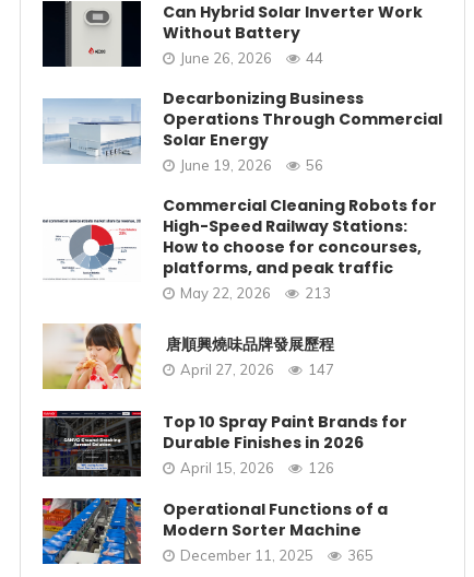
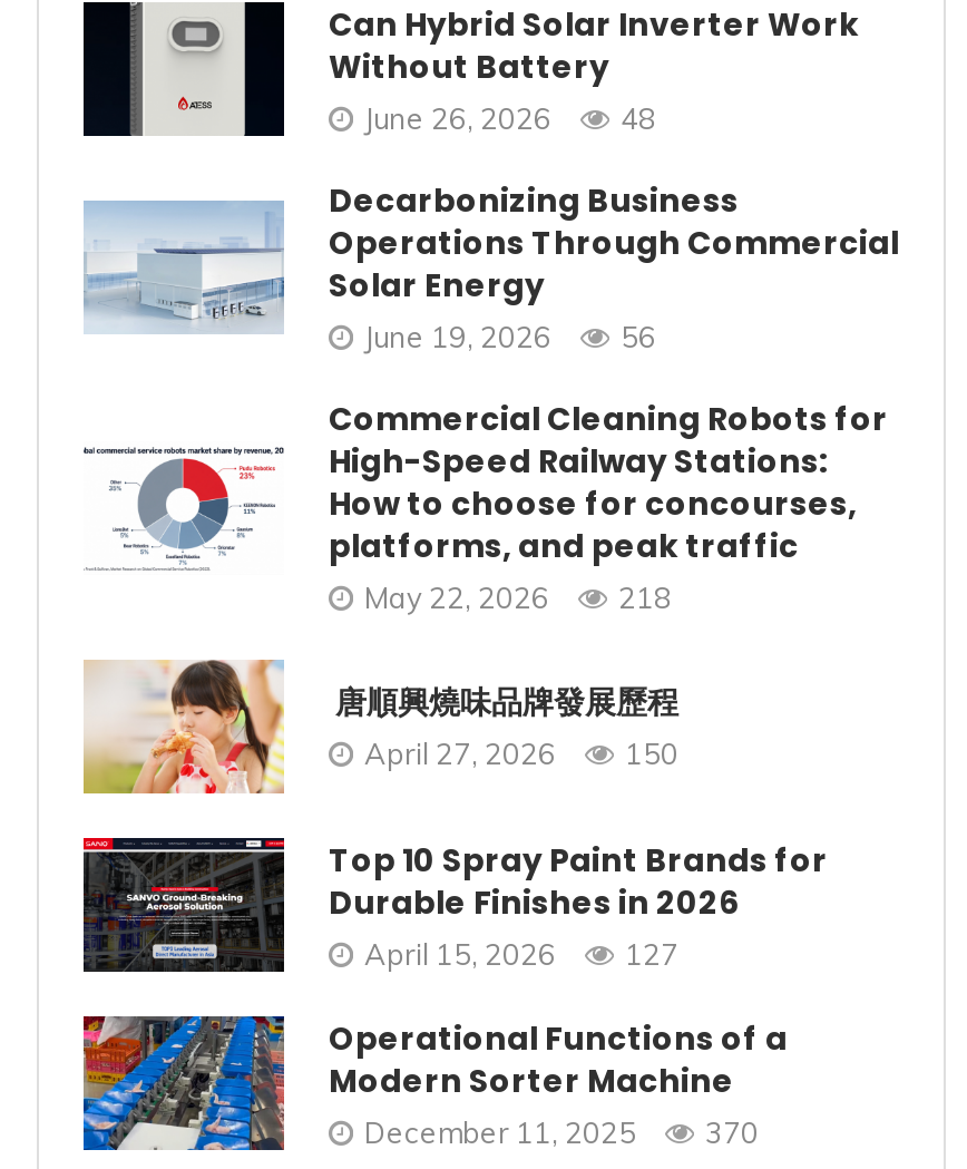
[180,49,323,66] June 26, 2026 44 -> [364,100,656,136] June 26, 2026 48
[180,284,331,302] May 22, 2026 213 -> [364,580,672,616] May 22, 2026 218
[180,361,334,378] April 27, 2026 147 -> [364,736,678,772] April 27, 2026 150
[180,459,334,476] April 15, 2026 126 -> [364,936,678,971] April 15, 2026 127
[180,546,374,564] December 11, 2025 365 -> [364,1114,759,1150] December 11, 2025 370

